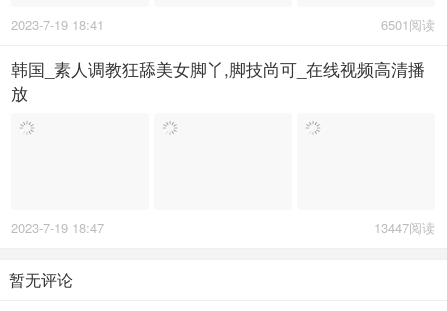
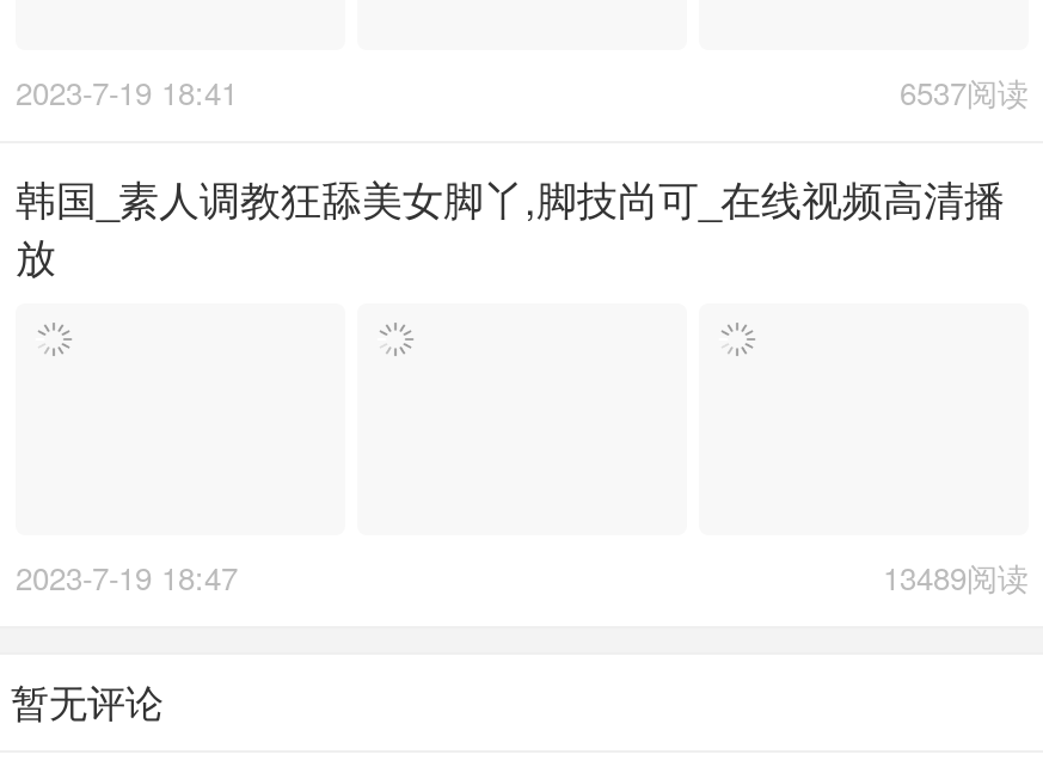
[381,15,435,34] 6501阅读 -> [900,70,1029,115] 6537阅读
[374,218,435,237] 13447阅读 -> [883,555,1029,600] 13489阅读

